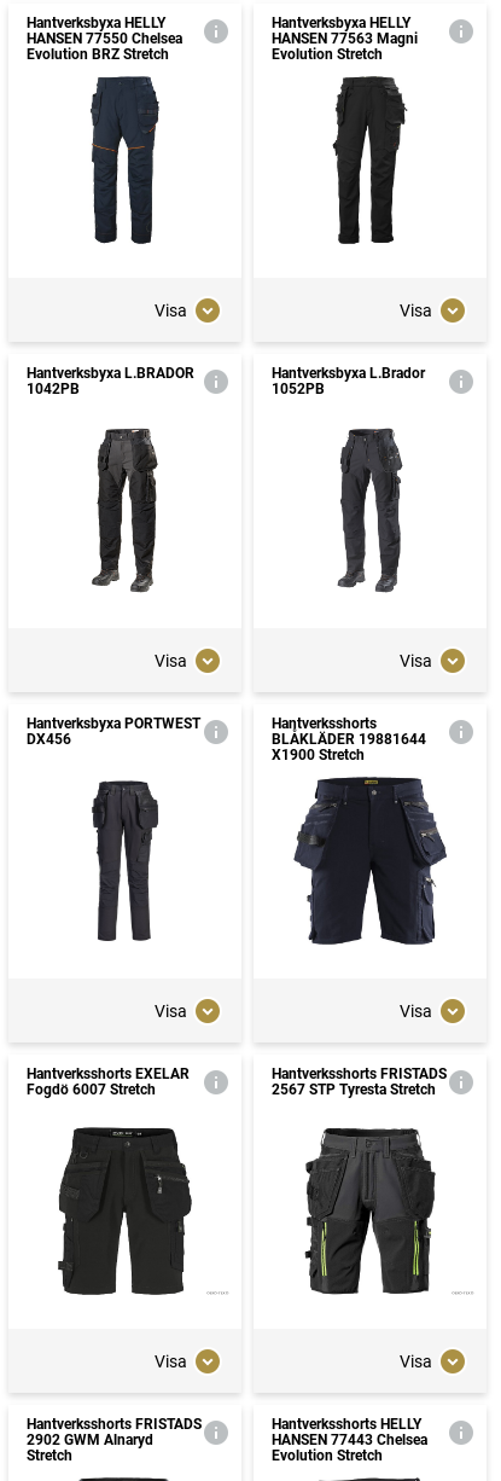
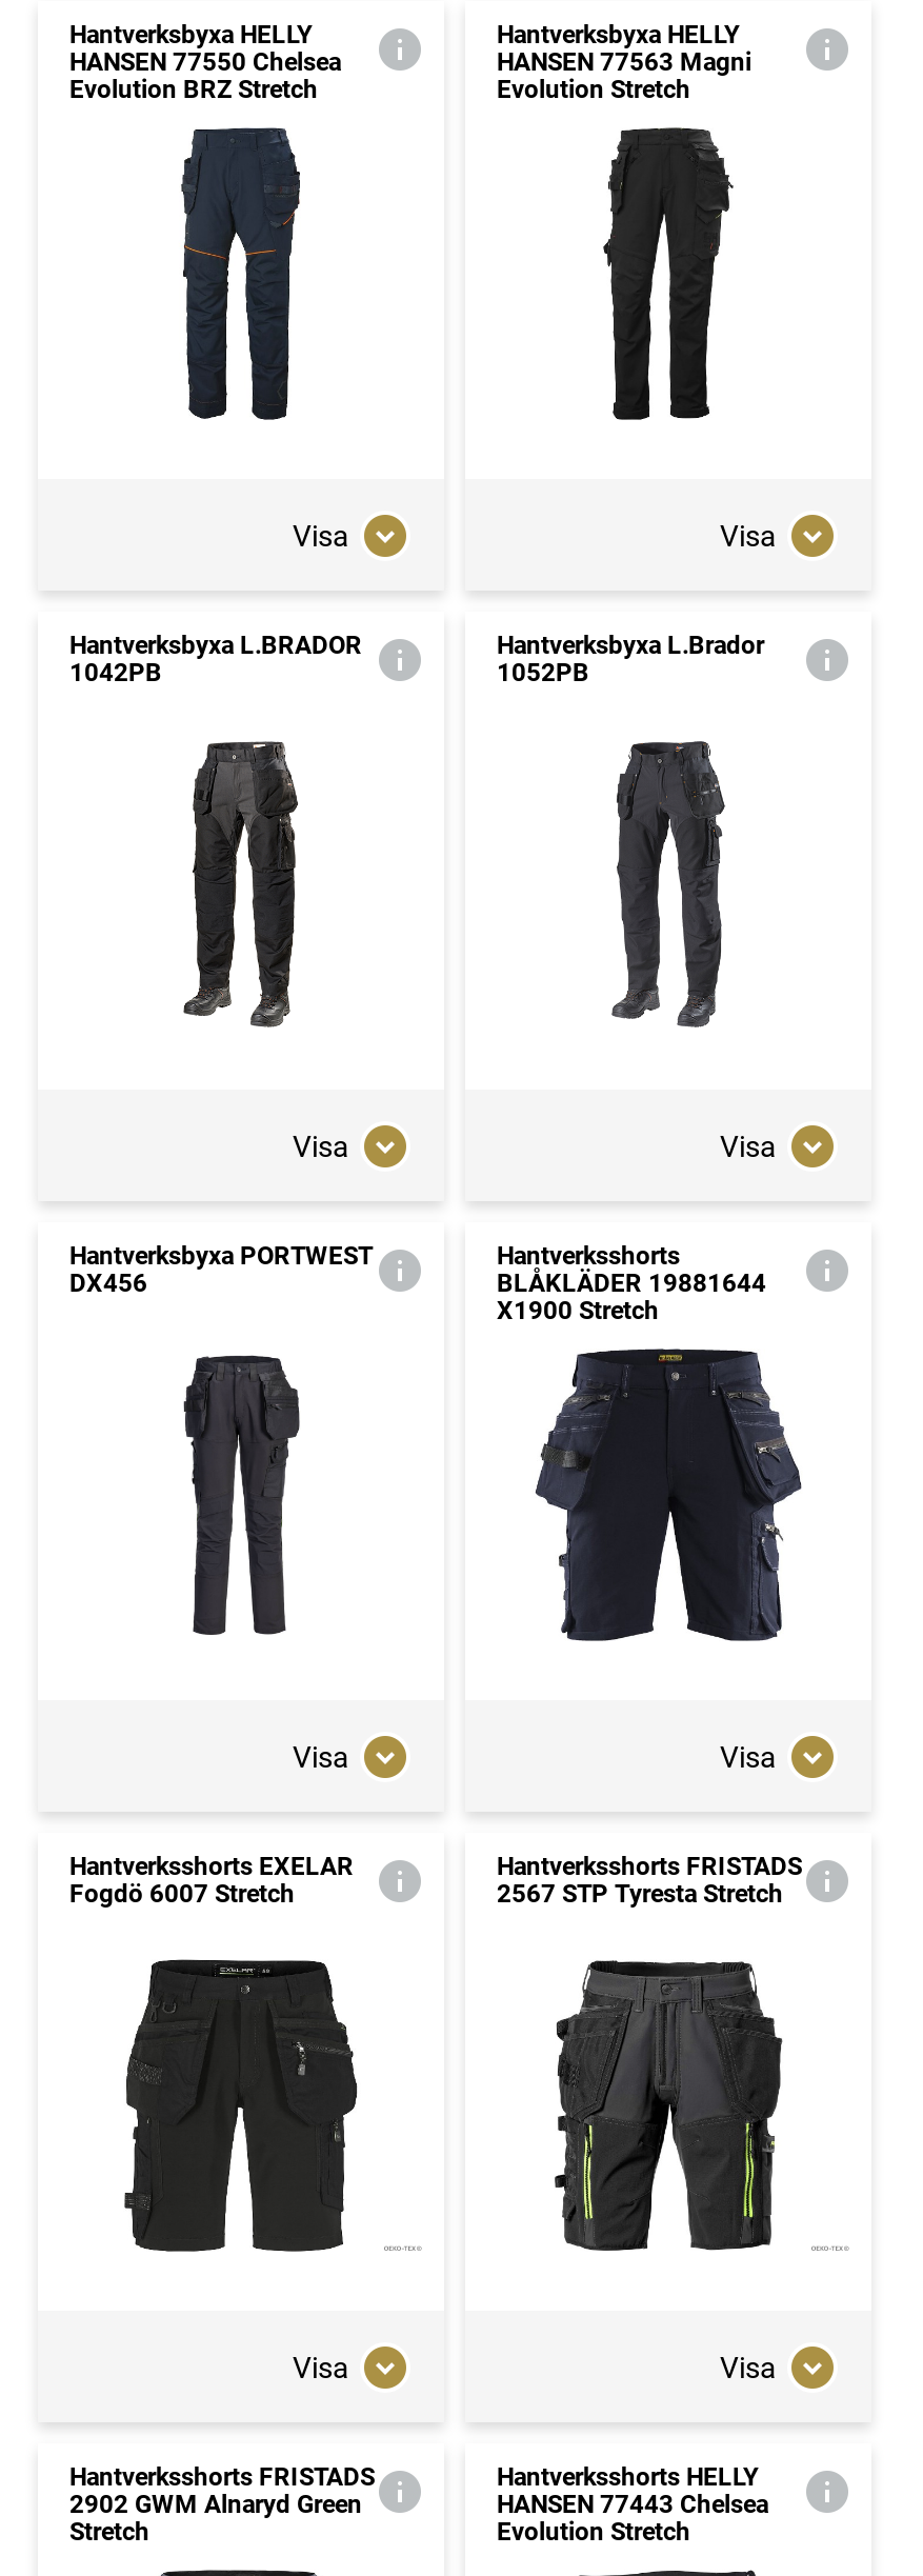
[27,1431,153,1448] 2902 GWM Alnaryd -> [69,2490,362,2519] 2902 GWM Alnaryd Green

